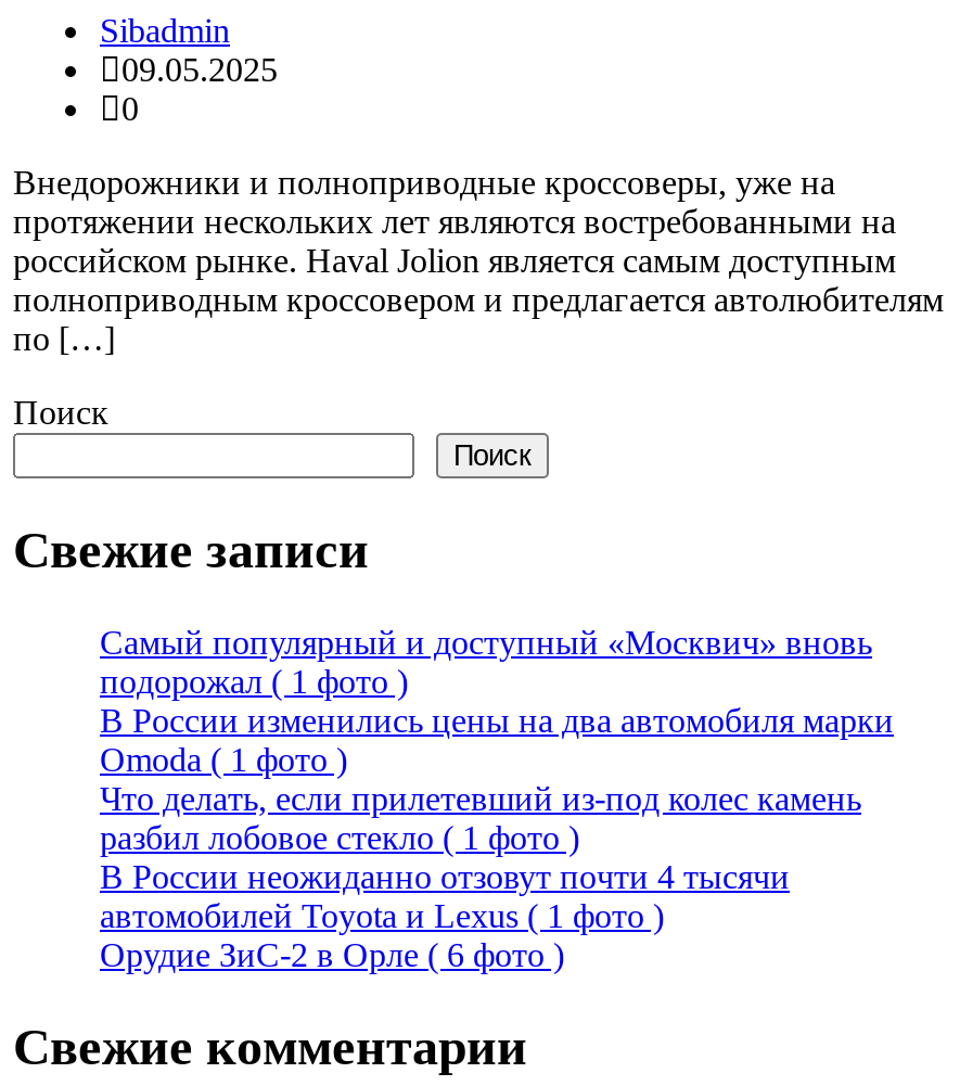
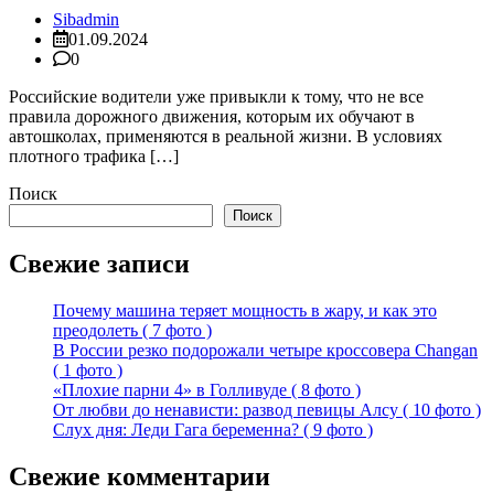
[121,51,278,88] 09.05.2025 -> [68,30,148,49] 01.09.2024
[13,164,944,357] Внедорожники и полноприводные кроссоверы, уже на | протяжении нескольких лет являются востребованными на | российском рынке. Haval Jolion является самым доступным | полноприводным кроссовером и предлагается автолюбителям | по […] -> [9,87,442,166] Российские водители уже привыкли к тому, что не все | правила дорожного движения, которым их обучают в | автошколах, применяются в реальной жизни. В условиях | плотного трафика […]
[100,624,894,973] Самый популярный и доступный «Москвич» вновь | подорожал ( 1 фото ) | В России изменились цены на два автомобиля марки | Omoda ( 1 фото ) | Что делать, если прилетевший из-под колес камень | разбил лобовое стекло ( 1 фото ) | В России неожиданно отзовут почти 4 тысячи | автомобилей Toyota и Lexus ( 1 фото ) | Орудие ЗиС-2 в Орле ( 6 фото ) -> [53,301,481,439] Почему машина теряет мощность в жару, и как это | преодолеть ( 7 фото ) | В России резко подорожали четыре кроссовера Changan | ( 1 фото ) | «Плохие парни 4» в Голливуде ( 8 фото ) | От любви до ненависти: развод певицы Алсу ( 10 фото ) | Слух дня: Леди Гага беременна? ( 9 фото )

